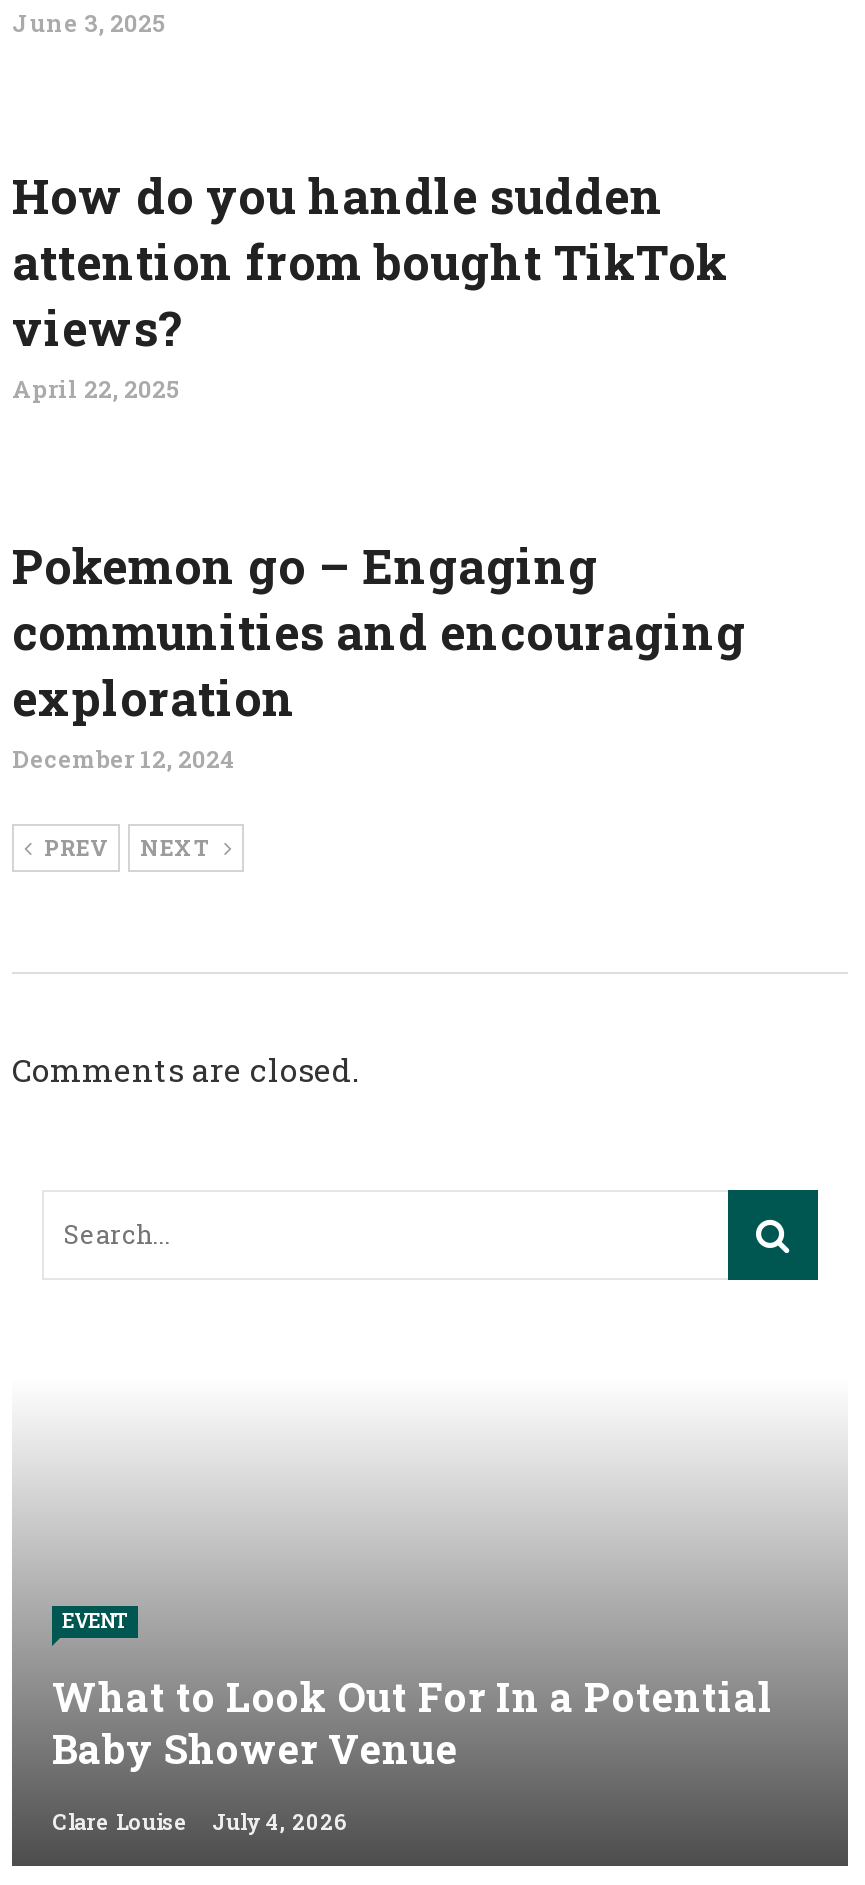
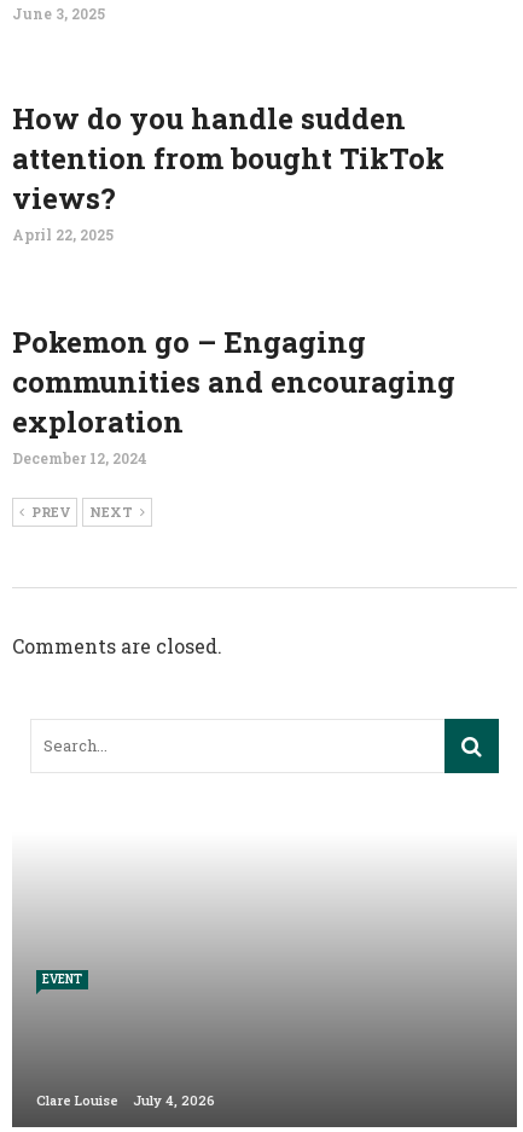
[52,1670,774,1774] What to Look Out For In a Potential | Baby Shower Venue -> none

